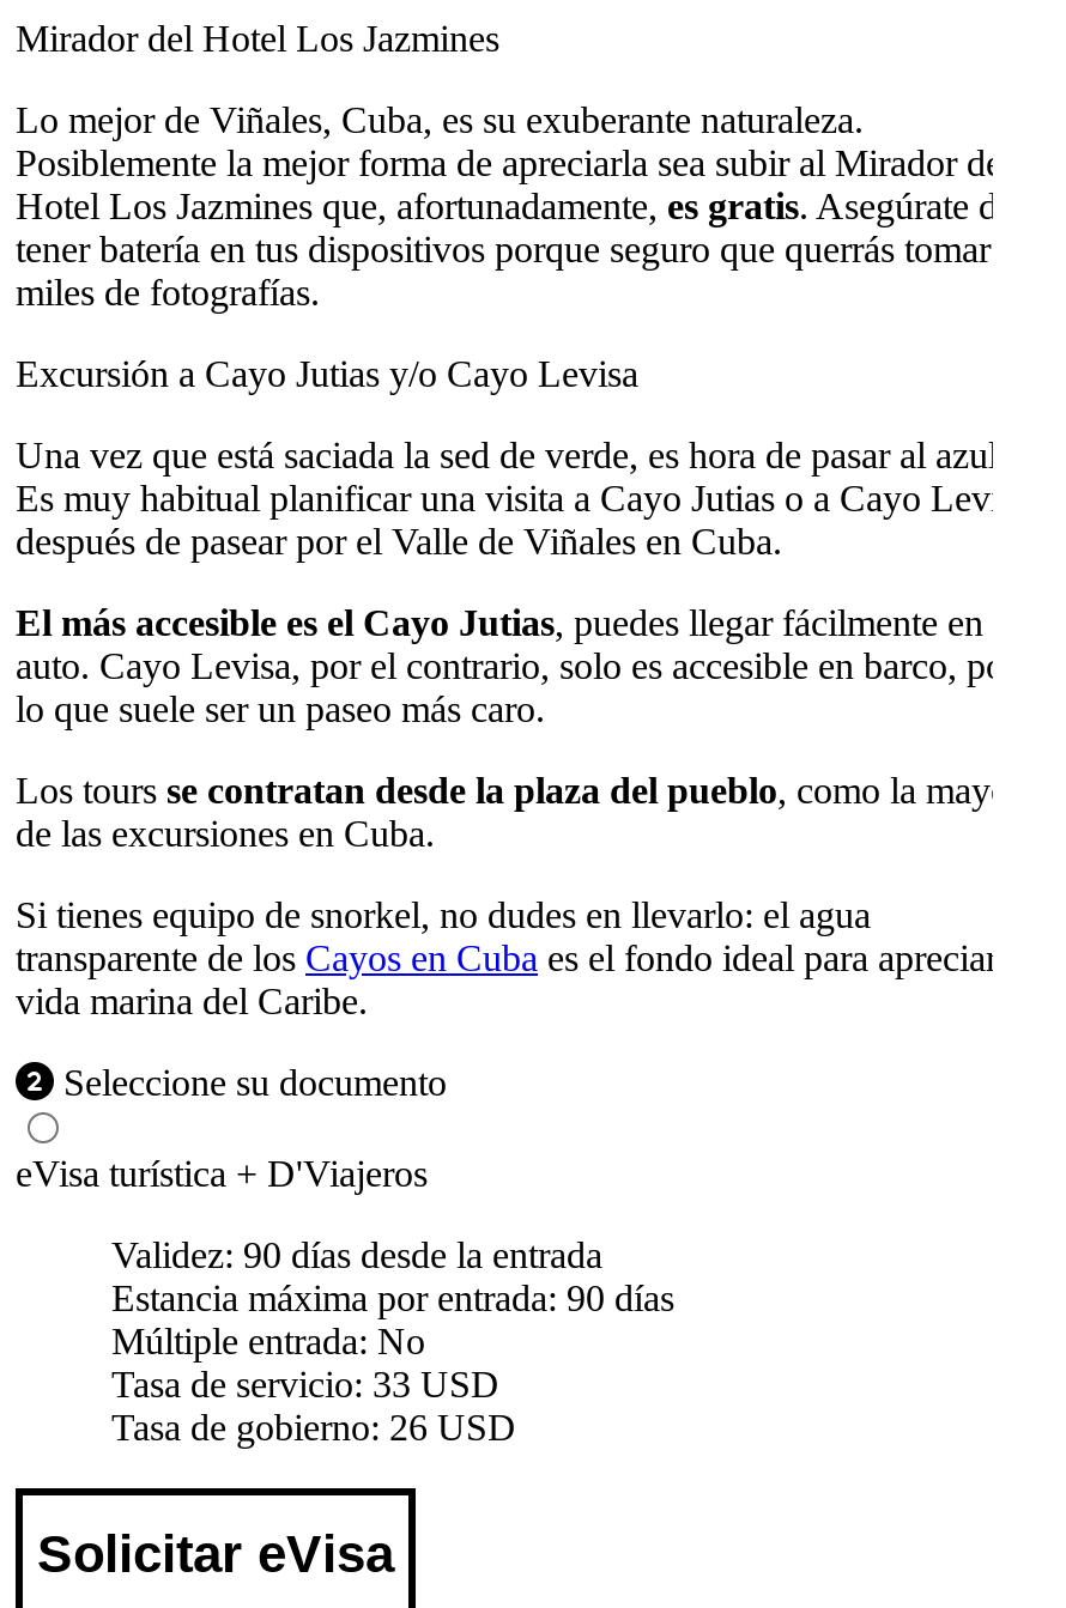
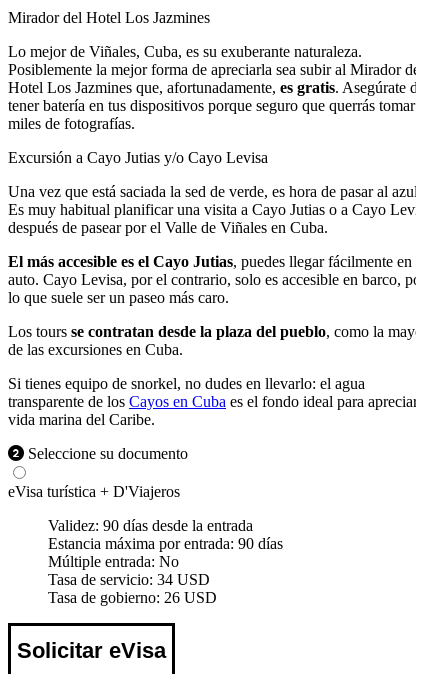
[111,1365,499,1405] Tasa de servicio: 33 USD -> [48,571,210,588] Tasa de servicio: 34 USD

